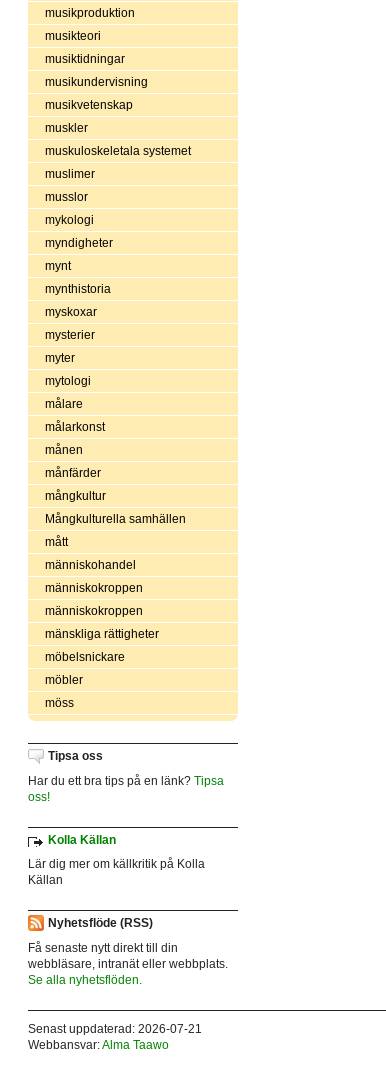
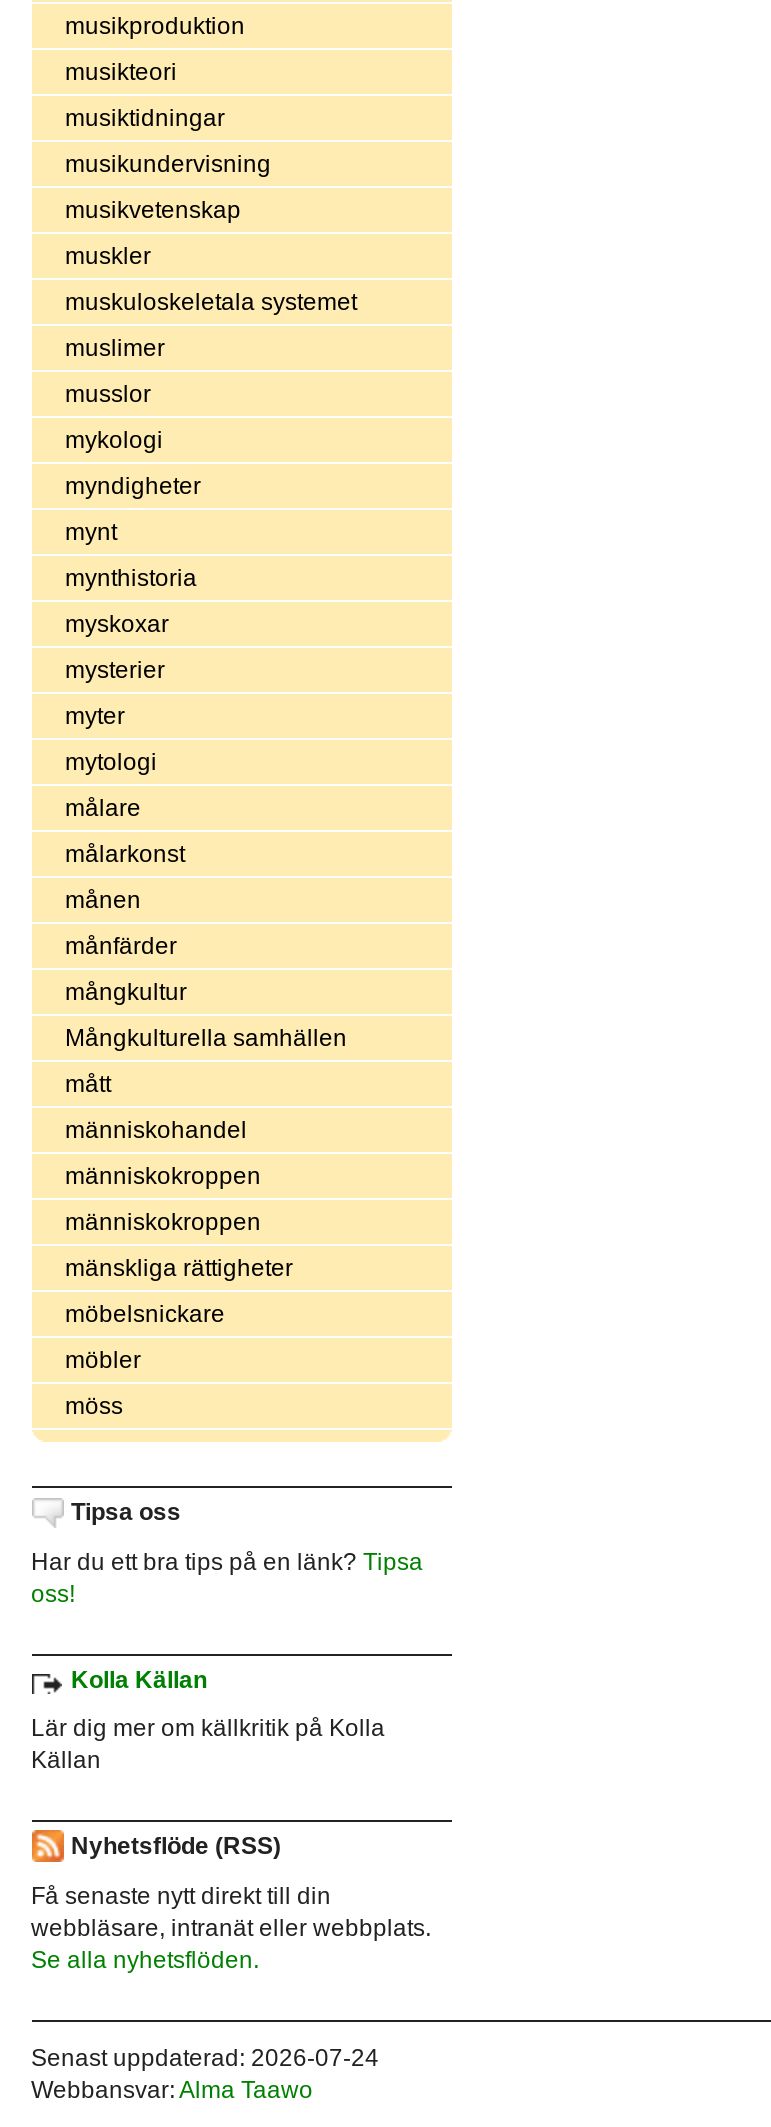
[27,1022,201,1036] Senast uppdaterad: 2026-07-21 -> [31,2043,379,2071] Senast uppdaterad: 2026-07-24

